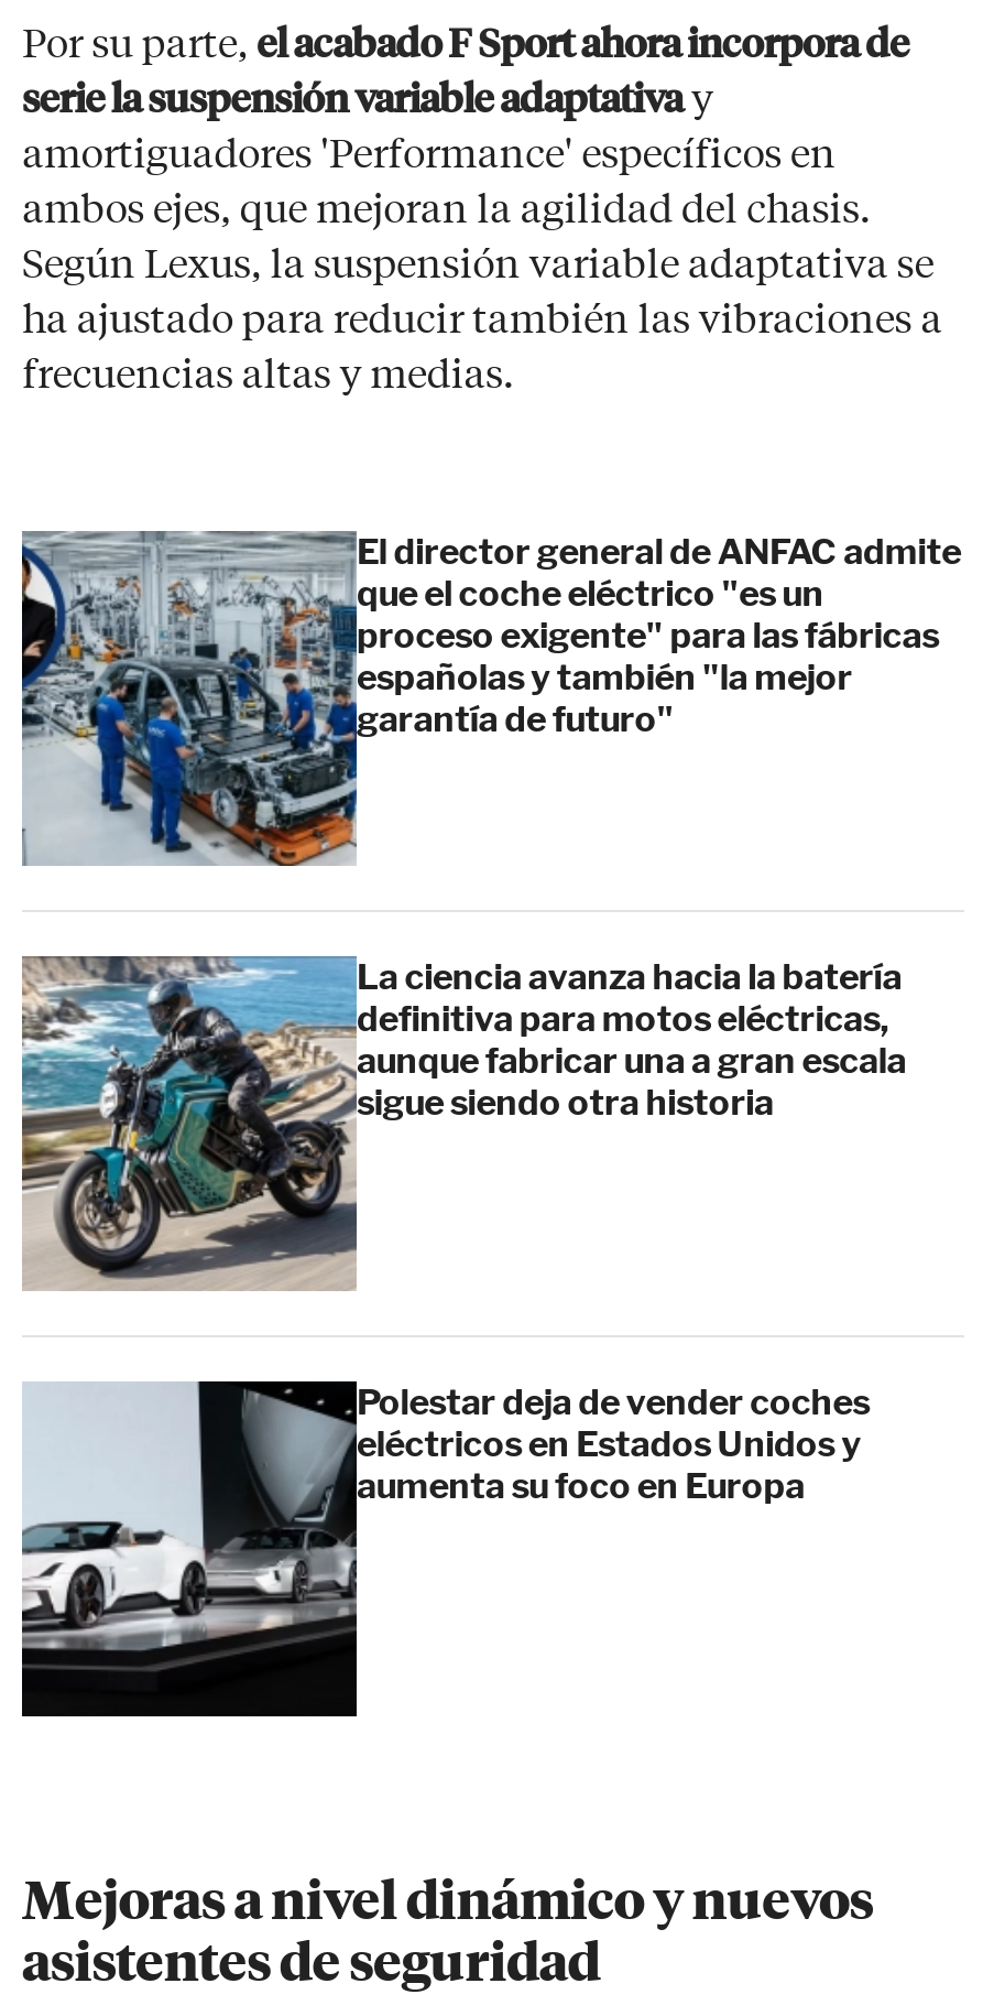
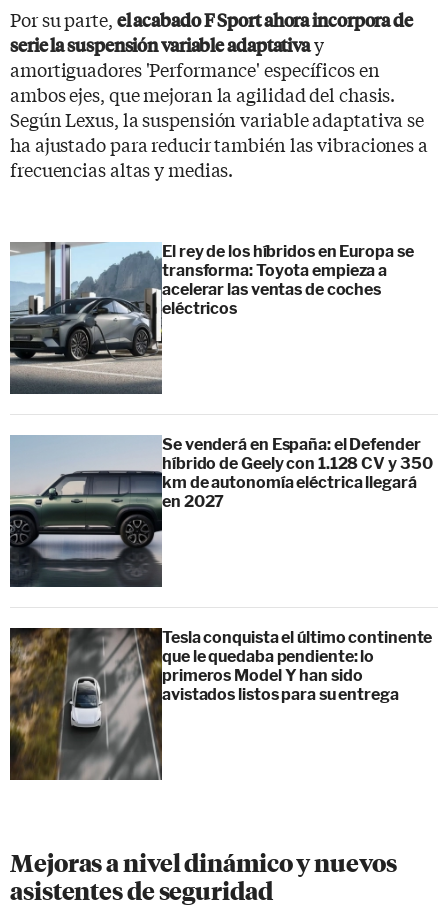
[20,529,961,866] [image] | El director general de ANFAC admite | que el coche eléctrico "es un | proceso exigente" para las fábricas | españolas y también "la mejor | garantía de futuro" -> [9,242,413,394] [image] | El rey de los híbridos en Europa se | transforma: Toyota empieza a | acelerar las ventas de coches | eléctricos
[20,956,906,1291] [image] | La ciencia avanza hacia la batería | definitiva para motos eléctricas, | aunque fabricar una a gran escala | sigue siendo otra historia -> [9,435,432,588] [image] | Se venderá en España: el Defender | híbrido de Geely con 1.128 CV y 350 | km de autonomía eléctrica llegará | en 2027
[20,1379,870,1719] [image] | Polestar deja de vender coches | eléctricos en Estados Unidos y | aumenta su foco en Europa -> [9,627,432,781] [image] | Tesla conquista el último continente | que le quedaba pendiente: lo | primeros Model Y han sido | avistados listos para su entrega

